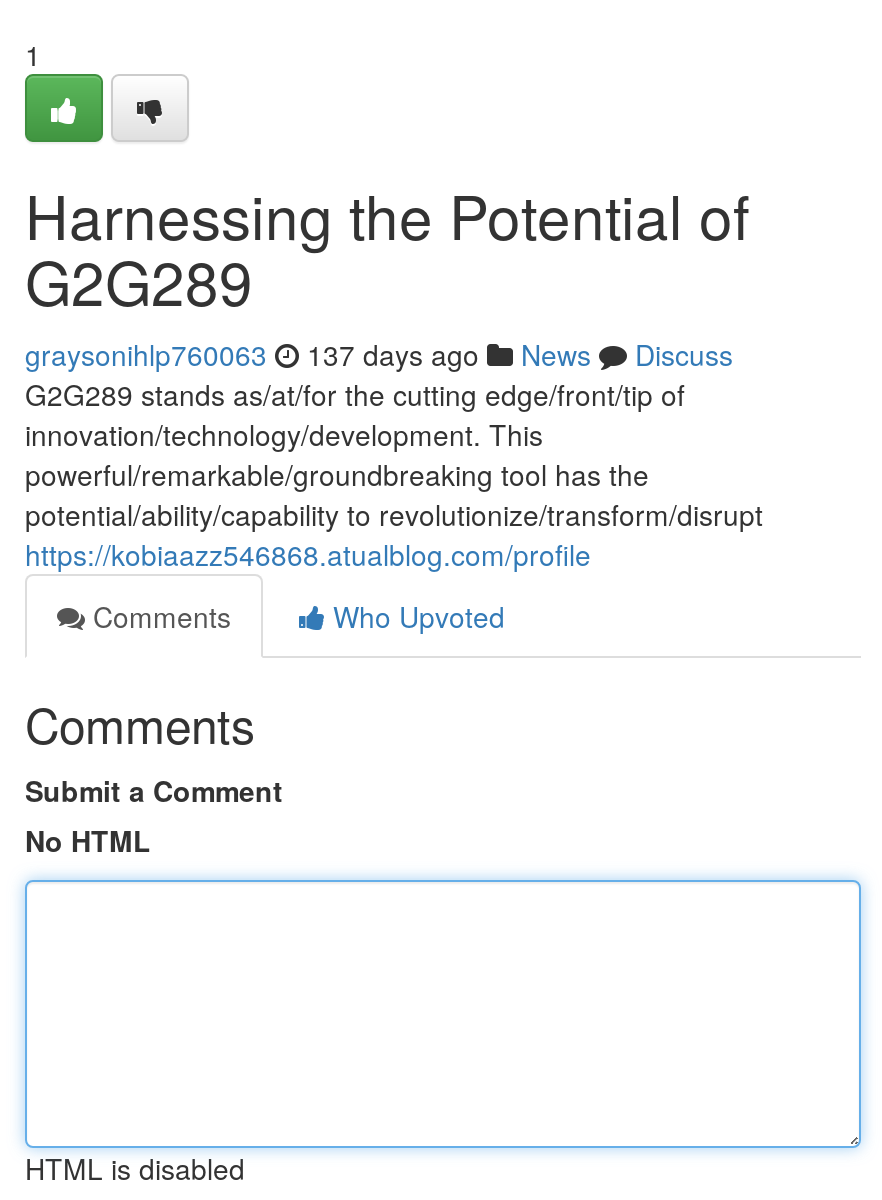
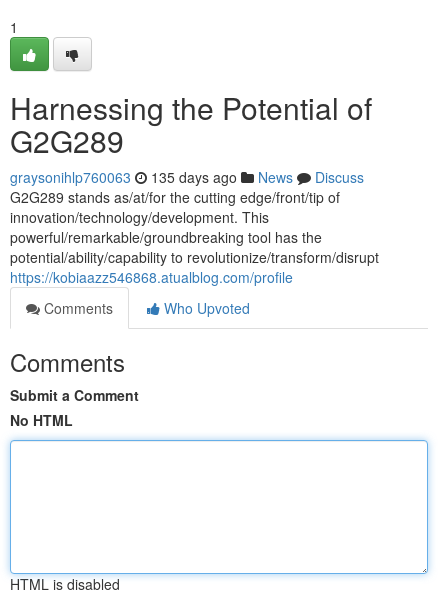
[25,334,733,374] graysonihlp760063 137 days ago News Discuss -> [10,167,364,187] graysonihlp760063 135 days ago News Discuss

